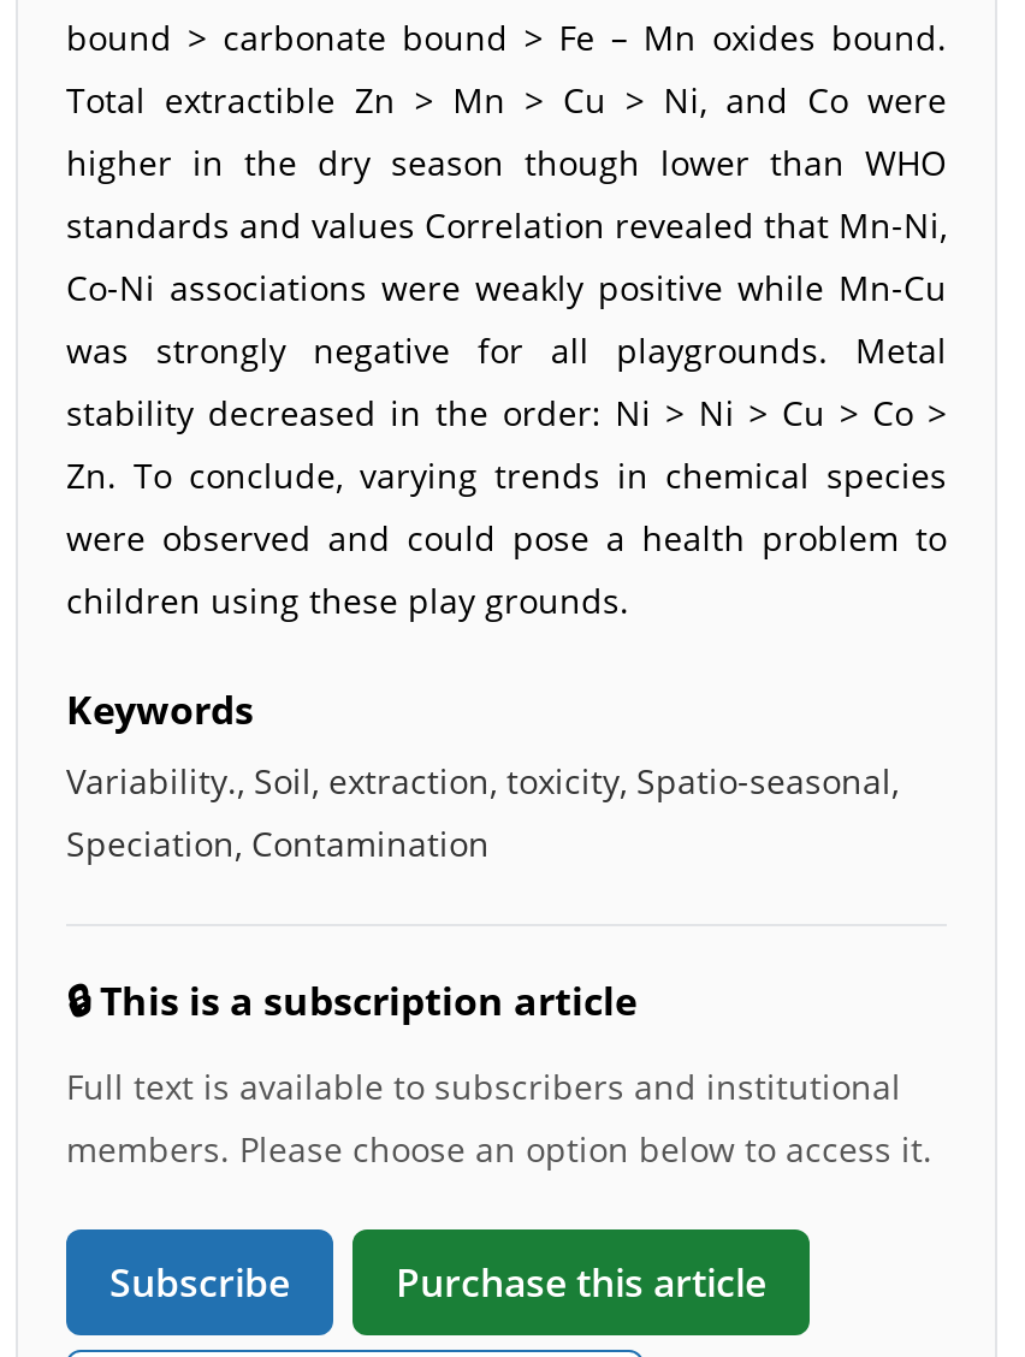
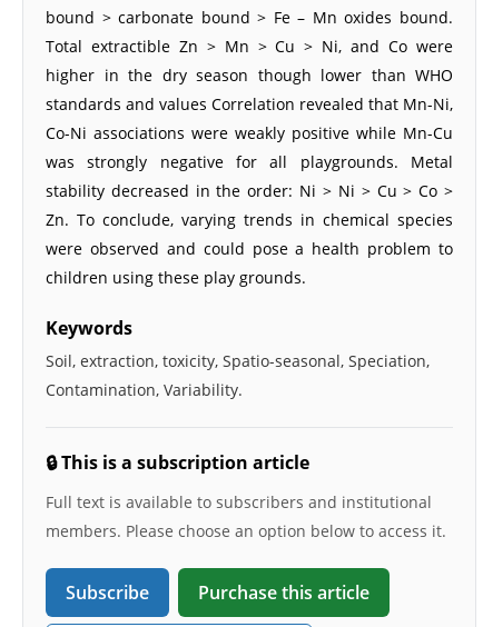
[66,757,899,866] Variability., Soil, extraction, toxicity, Spatio-seasonal, | Speciation, Contamination -> [46,350,430,400] Soil, extraction, toxicity, Spatio-seasonal, Speciation, | Contamination, Variability.

